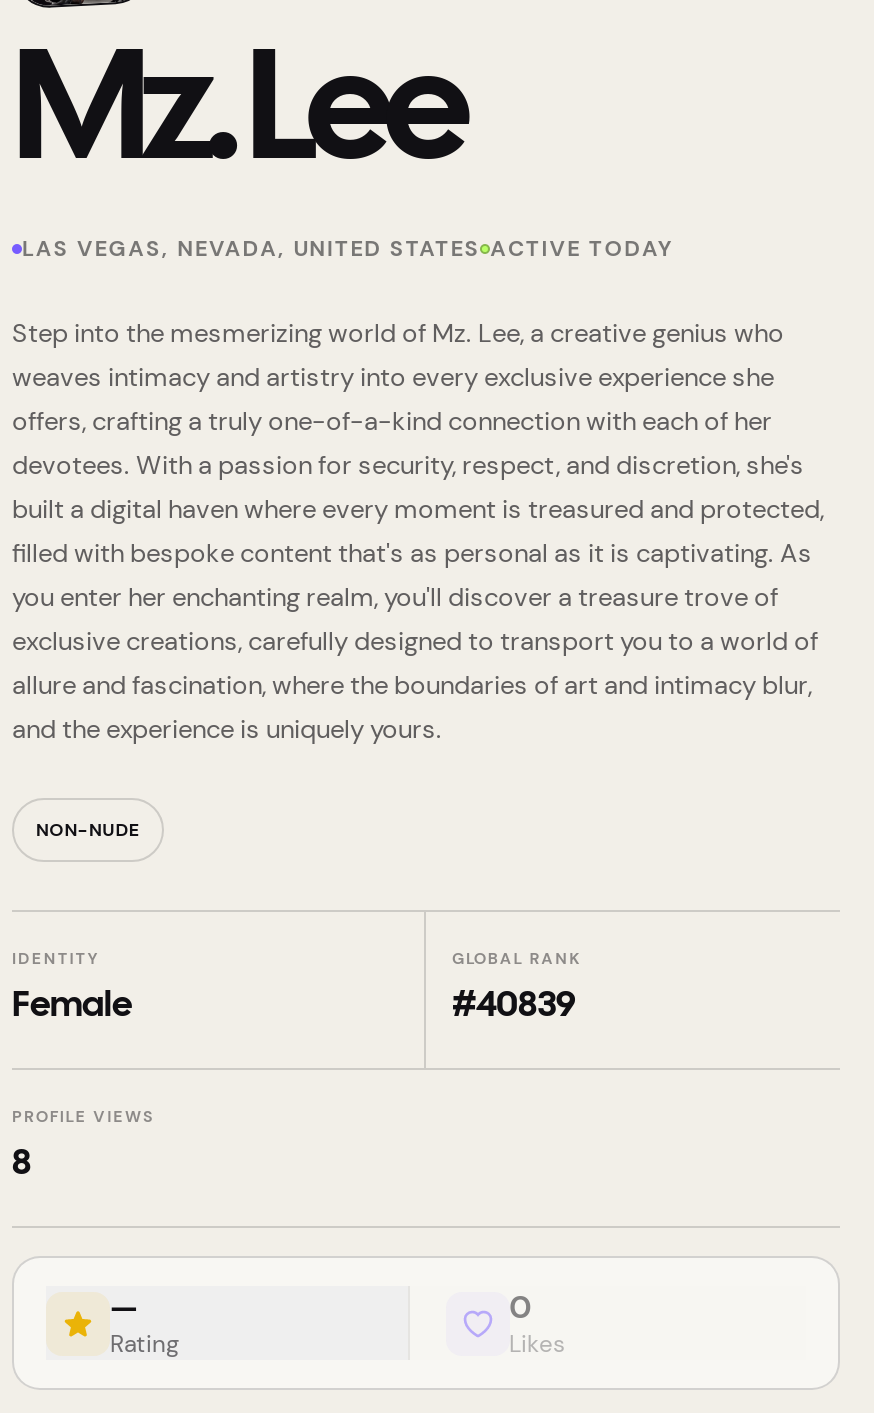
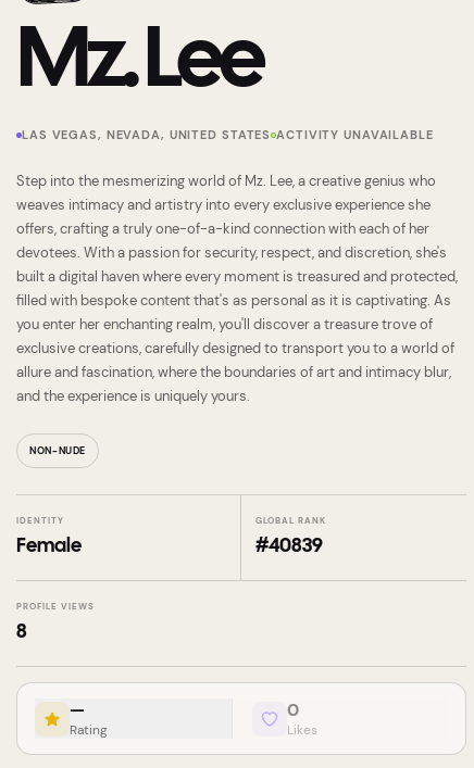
[22,234,673,262] LAS VEGAS, NEVADA, UNITED STATES ACTIVE TODAY -> [22,127,434,142] LAS VEGAS, NEVADA, UNITED STATES ACTIVITY UNAVAILABLE

